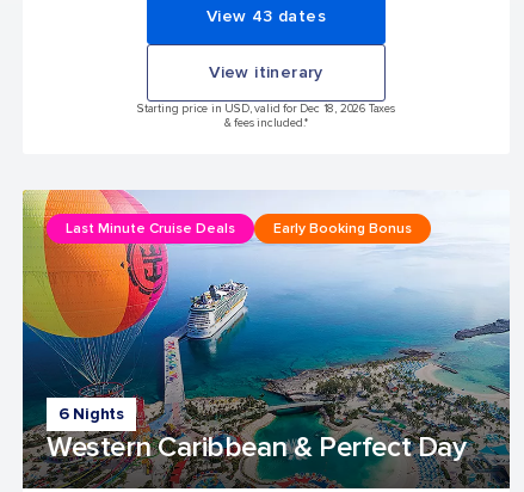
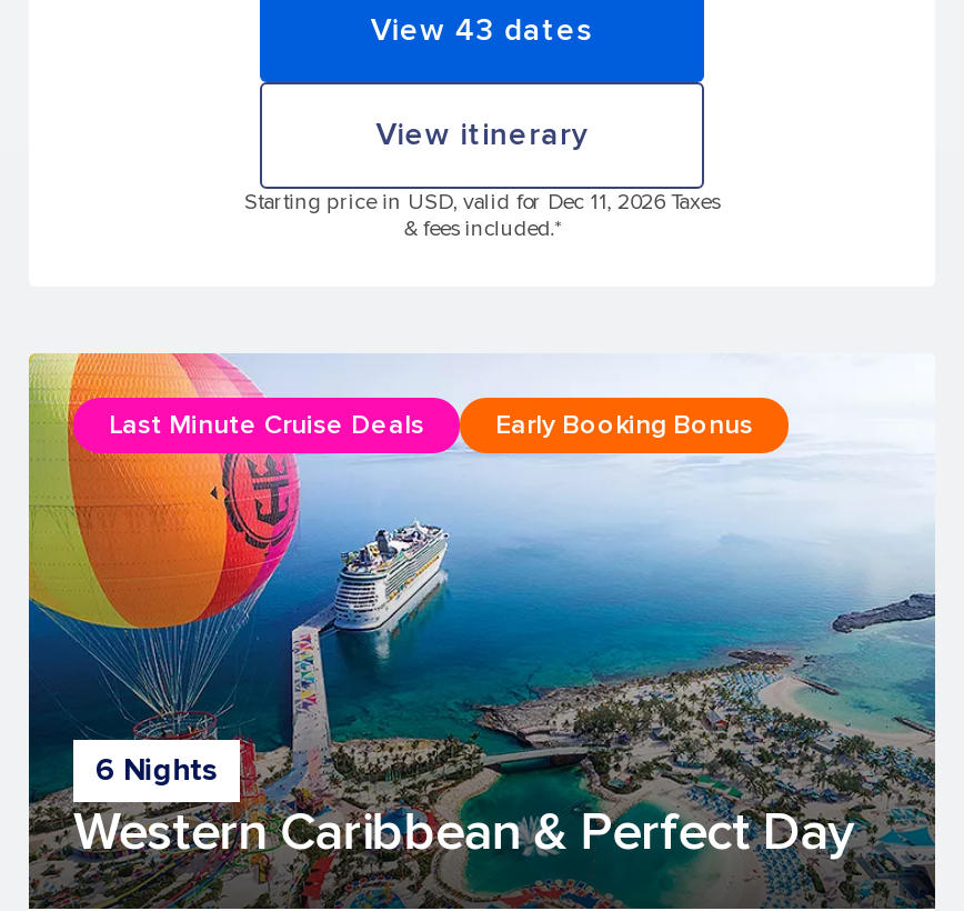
[137,101,395,115] Starting price in USD, valid for Dec 18, 2026 Taxes -> [245,188,719,215] Starting price in USD, valid for Dec 11, 2026 Taxes

